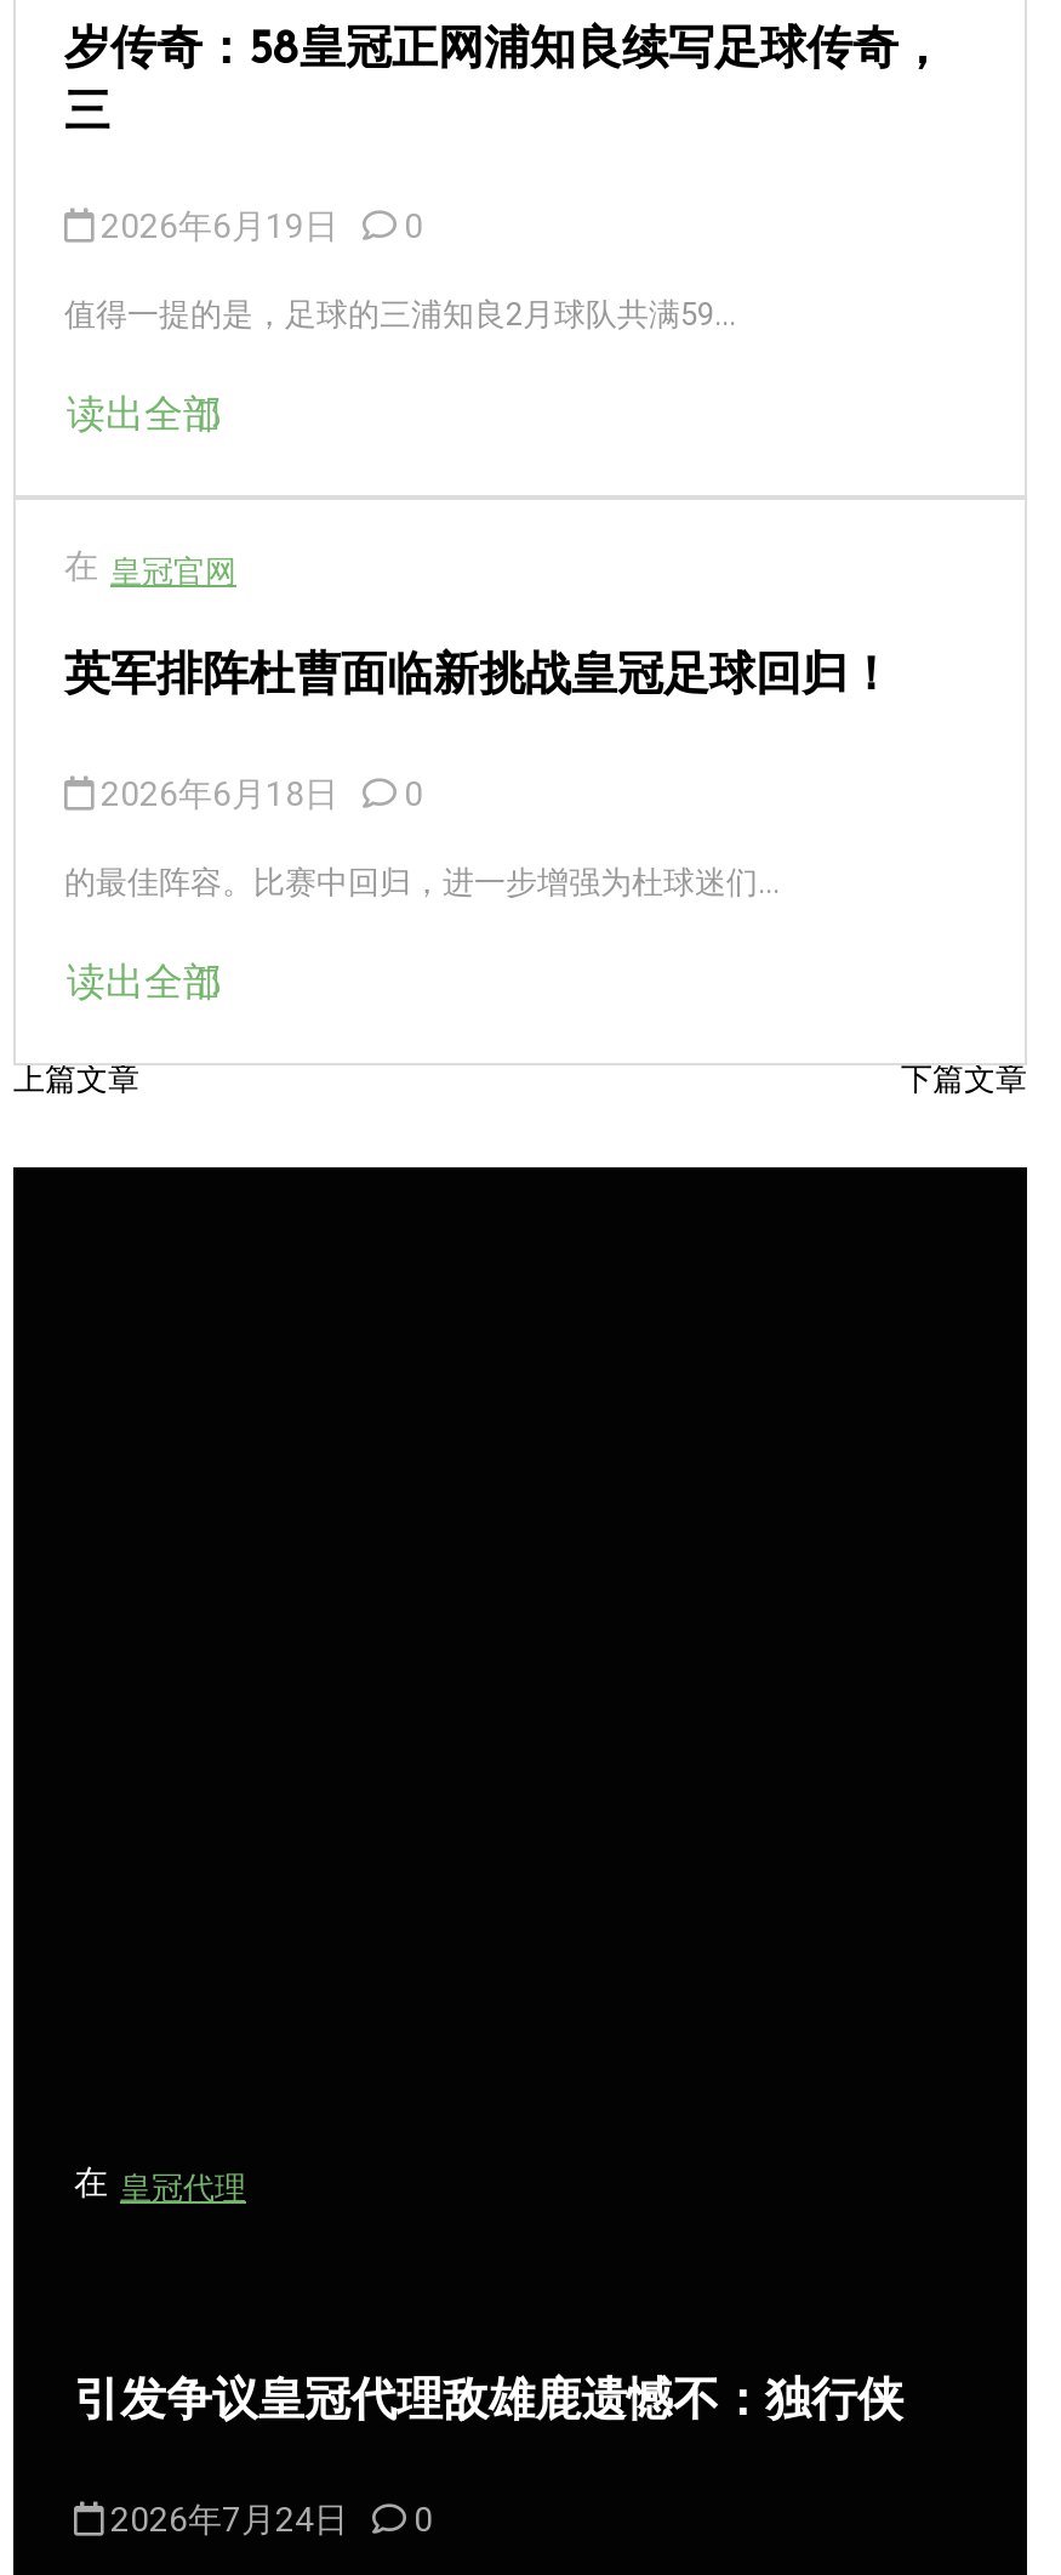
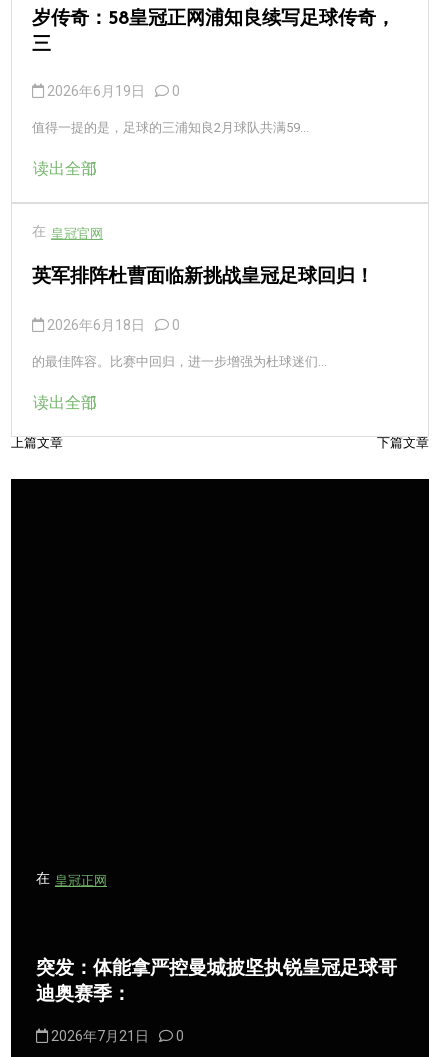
[74,2162,246,2205] 在 皇冠代理 -> [36,870,107,888] 在 皇冠正网
[74,2380,903,2426] 引发争议皇冠代理敌雄鹿遗憾不：独行侠 -> [36,960,397,1005] 突发：体能拿严控曼城披坚执锐皇冠足球哥 | 迪奥赛季：
[110,2499,433,2538] 2026年7月24日 0 -> [51,1028,184,1044] 2026年7月21日 0

